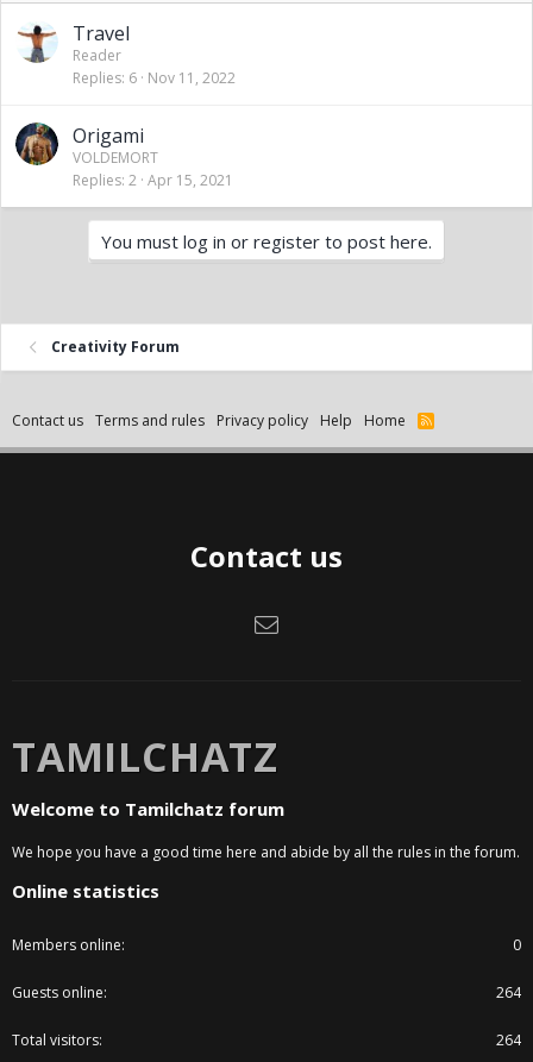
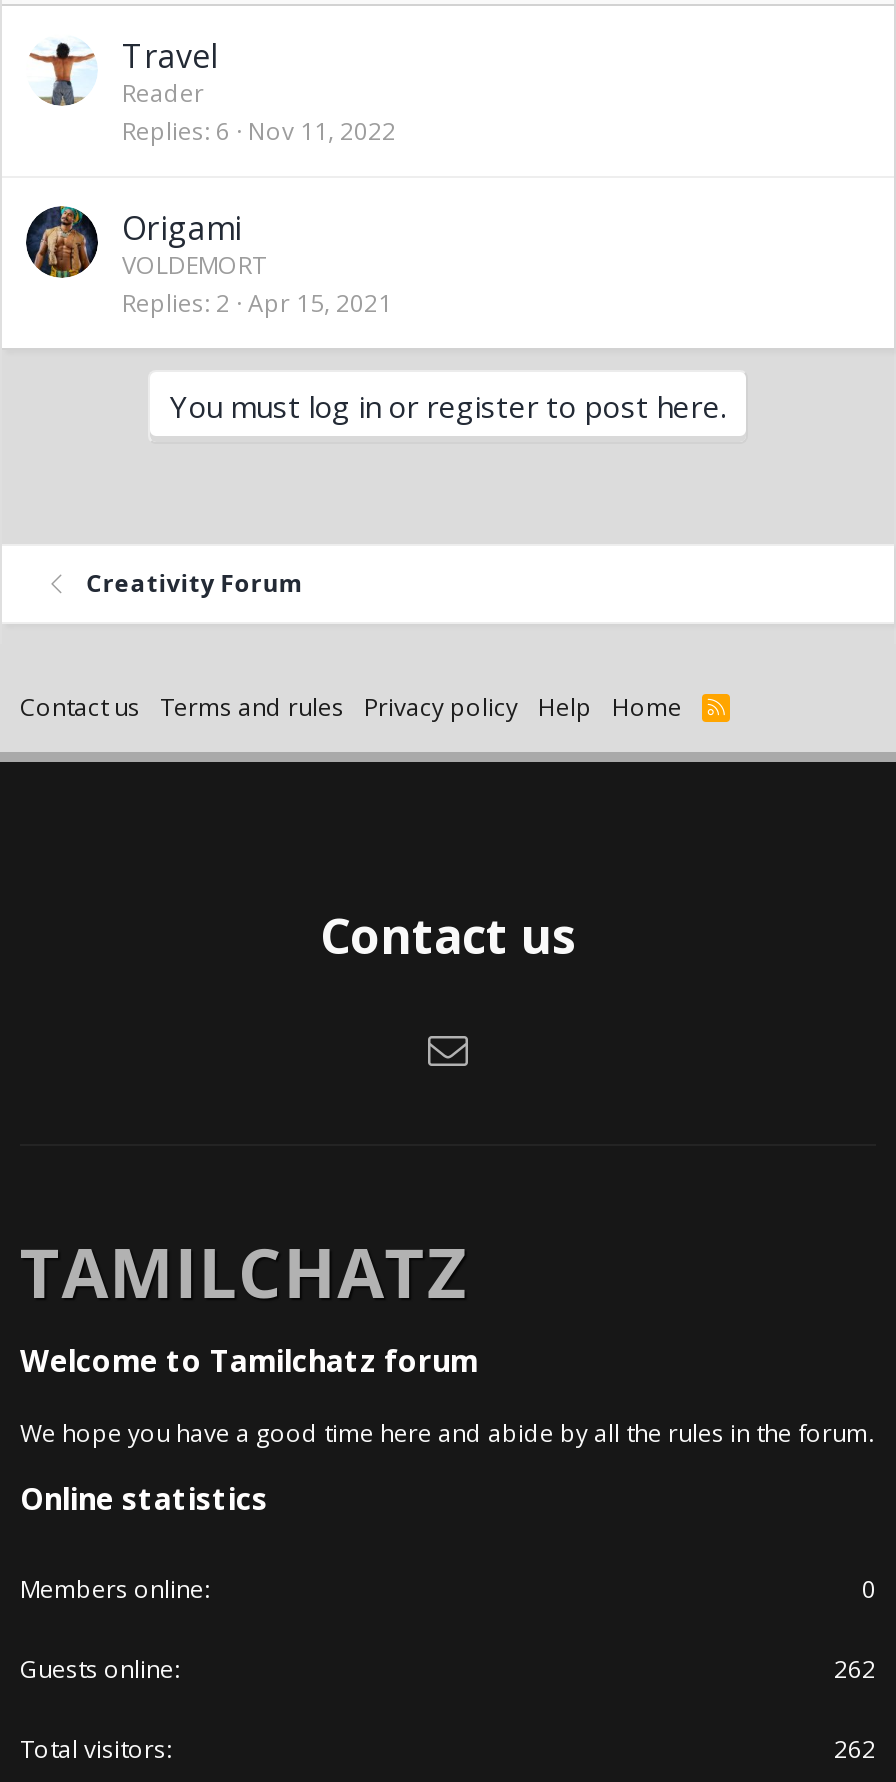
[496,982,521,1003] 264 -> [834,1652,876,1686] 262
[496,1030,521,1050] 264 -> [834,1732,876,1766] 262

